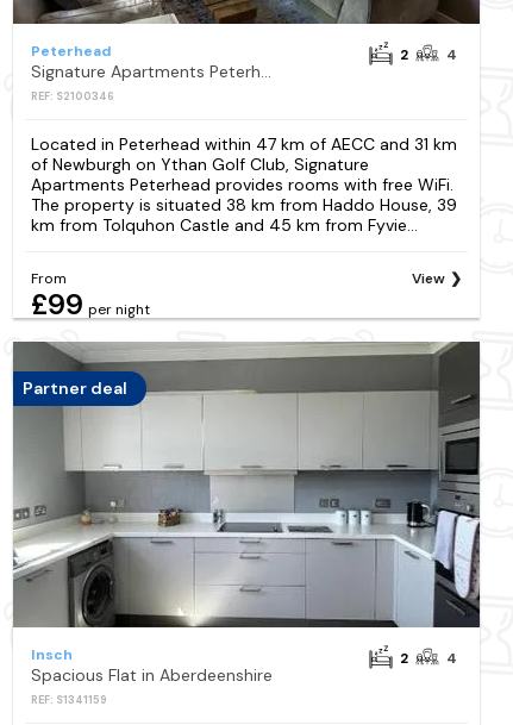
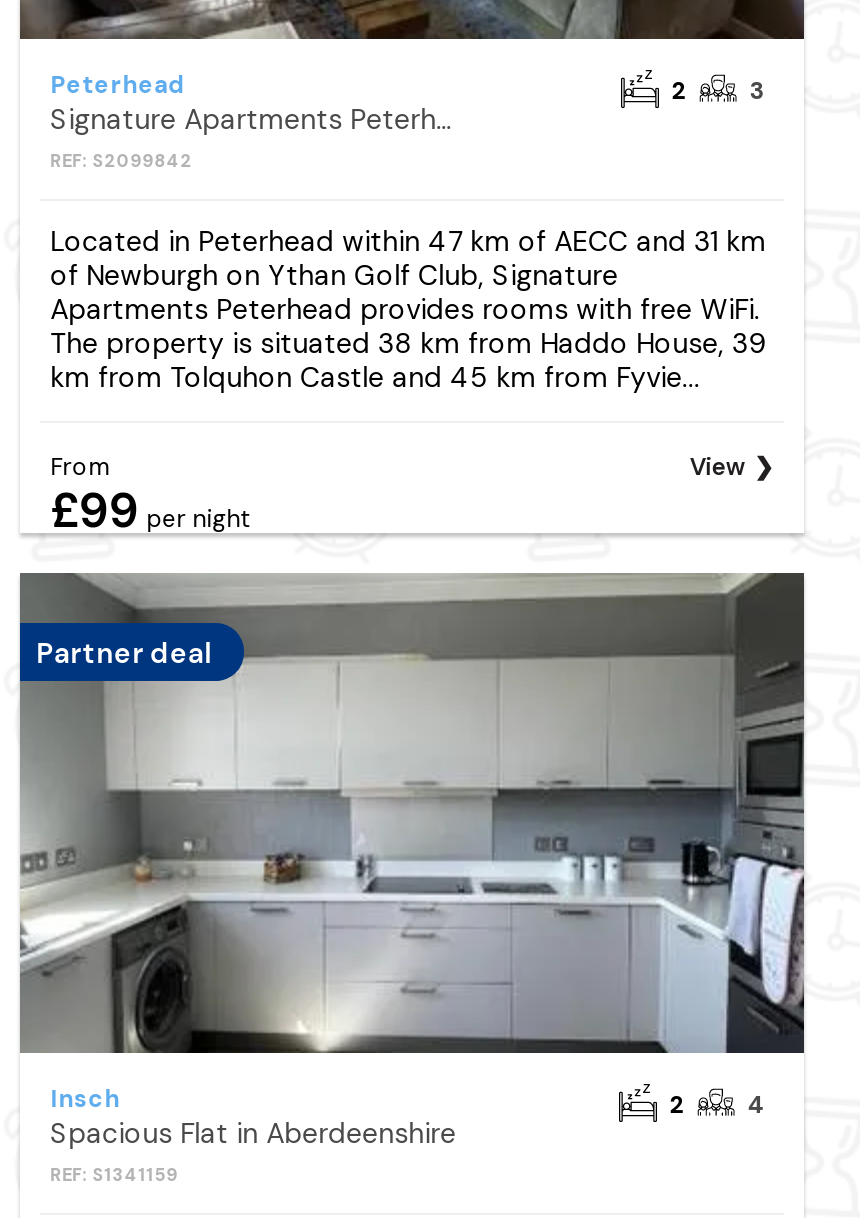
[396,45,457,64] 2 4 -> [666,75,766,107] 2 3
[31,89,115,103] REF: S2100346 -> [50,149,192,173] REF: S2099842

